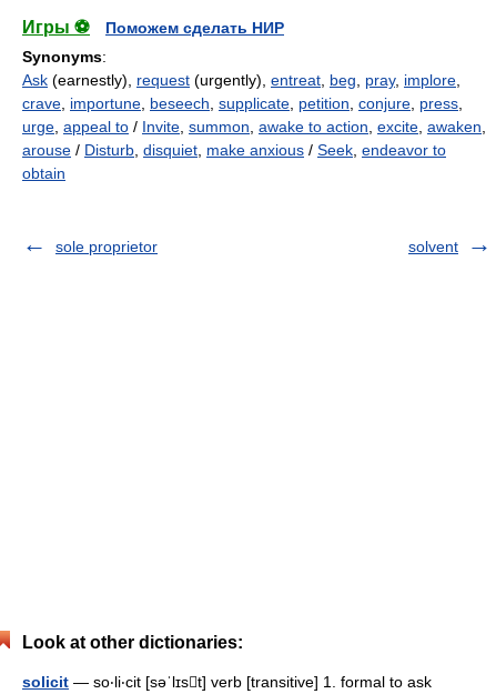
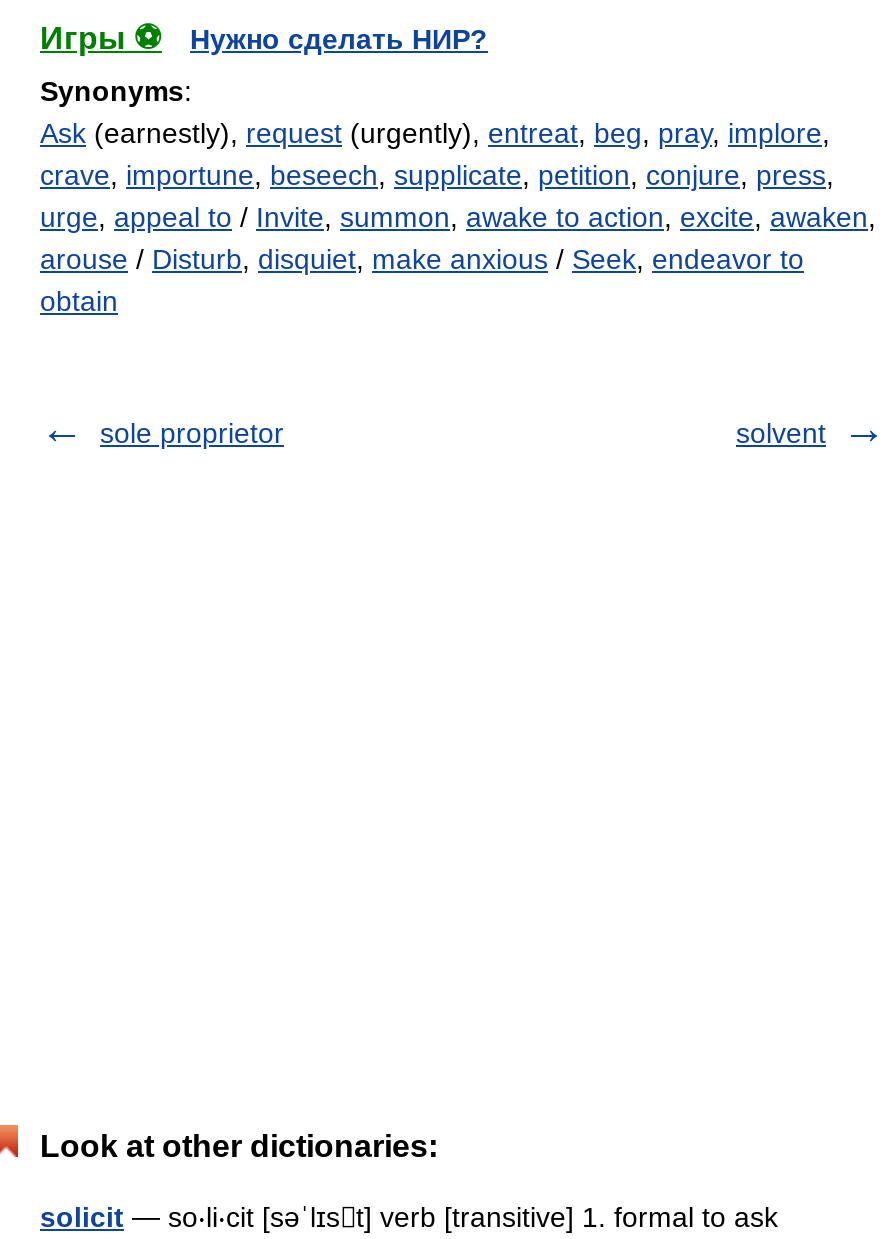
[105,19,284,37] Поможем сделать НИР -> [190,23,488,55] Нужно сделать НИР?

